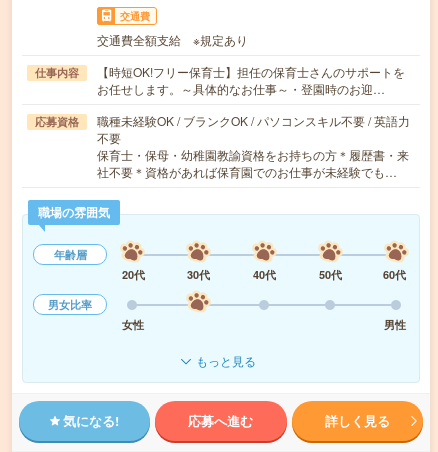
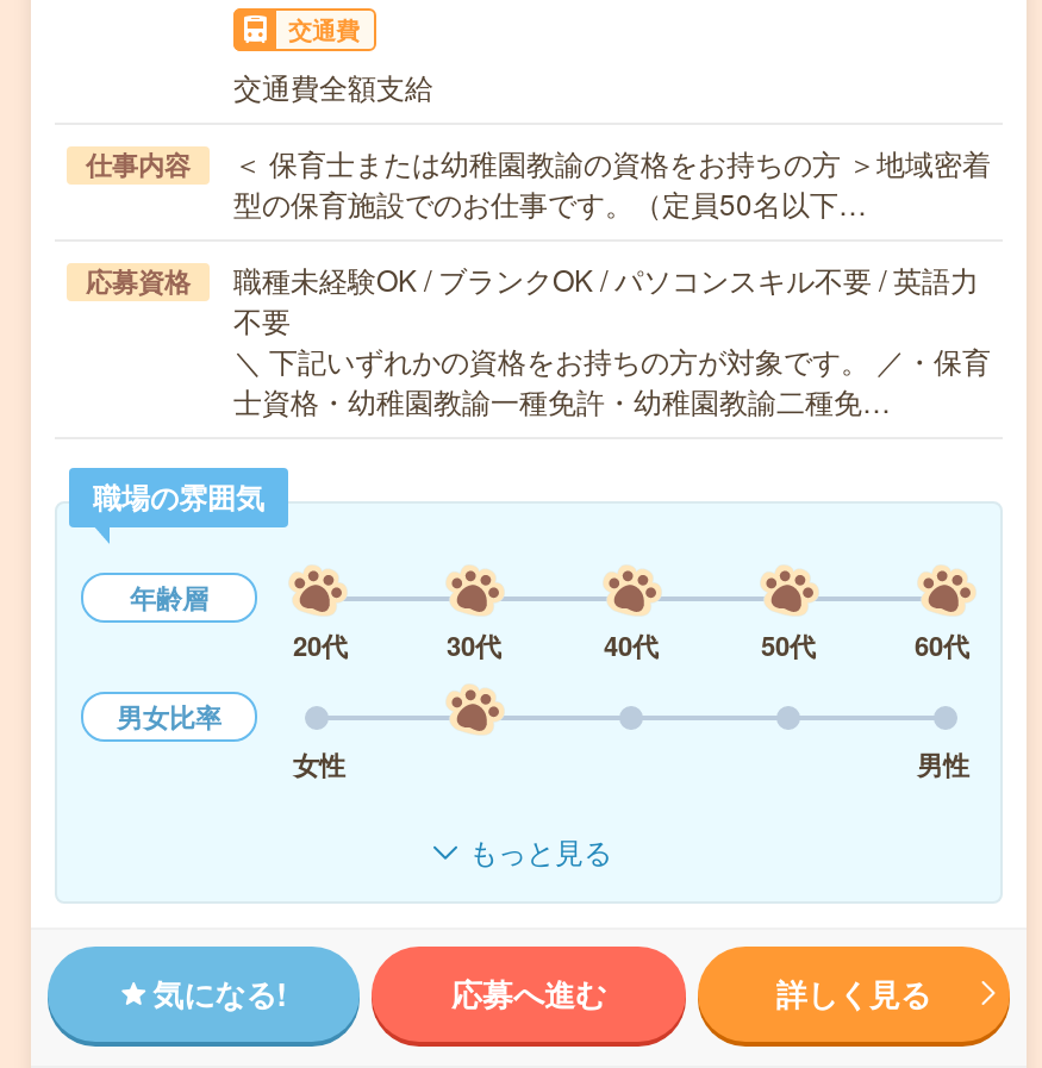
[97,31,248,48] 交通費全額支給 ※規定あり -> [233,65,433,106] 交通費全額支給
[97,63,405,97] 【時短OK!フリー保育士】担任の保育士さんのサポートを | お任せします。～具体的なお仕事～・登園時のお迎… -> [233,142,991,223] ＜ 保育士または幼稚園教諭の資格をお持ちの方 ＞地域密着 | 型の保育施設でのお仕事です。（定員50名以下…
[97,146,409,180] 保育士・保母・幼稚園教諭資格をお持ちの方＊履歴書・来 | 社不要＊資格があれば保育園でのお仕事が未経験でも… -> [233,339,991,420] ＼ 下記いずれかの資格をお持ちの方が対象です。 ／・保育 | 士資格・幼稚園教諭一種免許・幼稚園教諭二種免…

